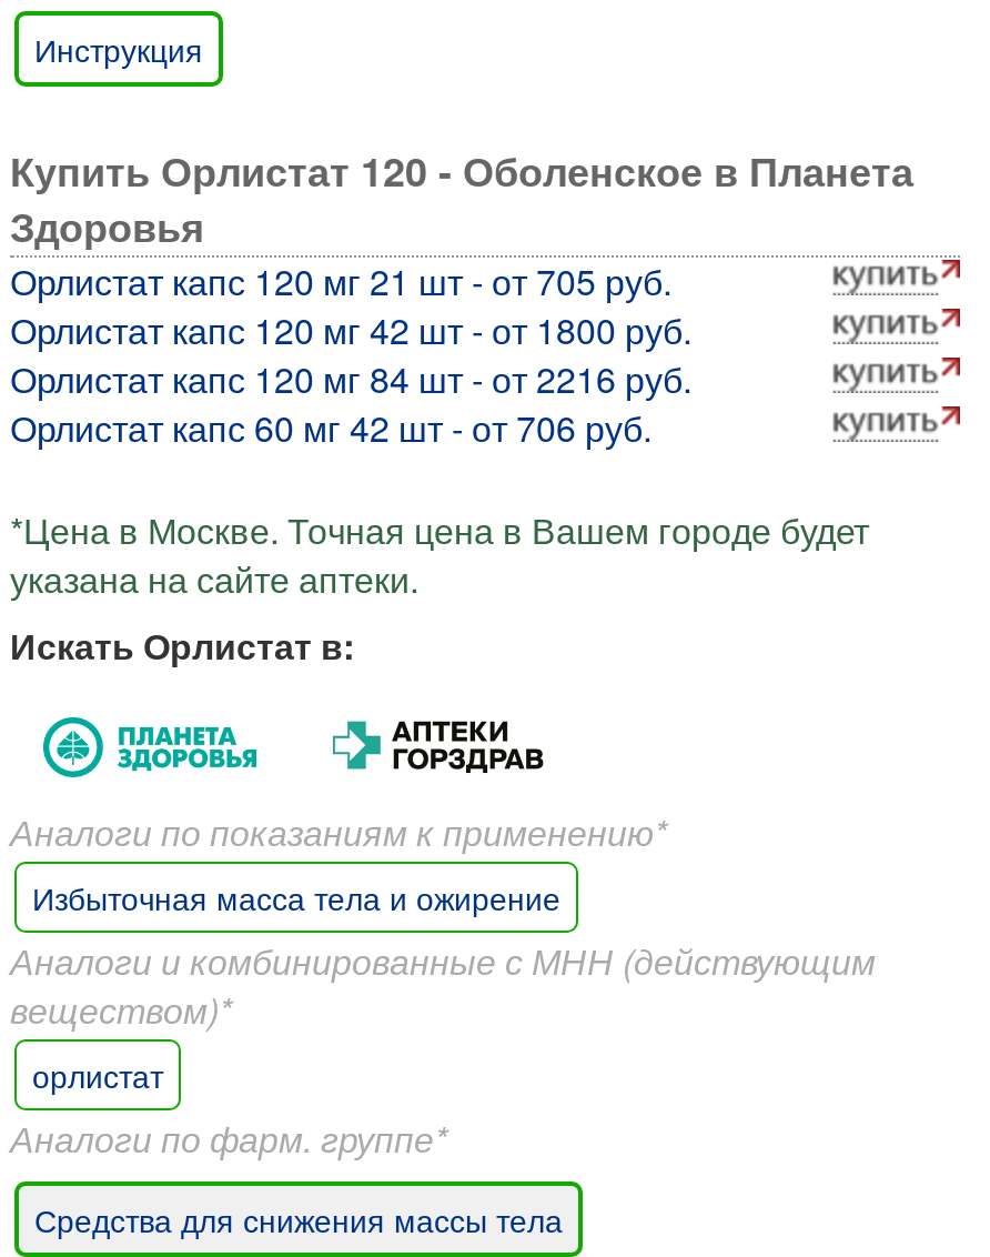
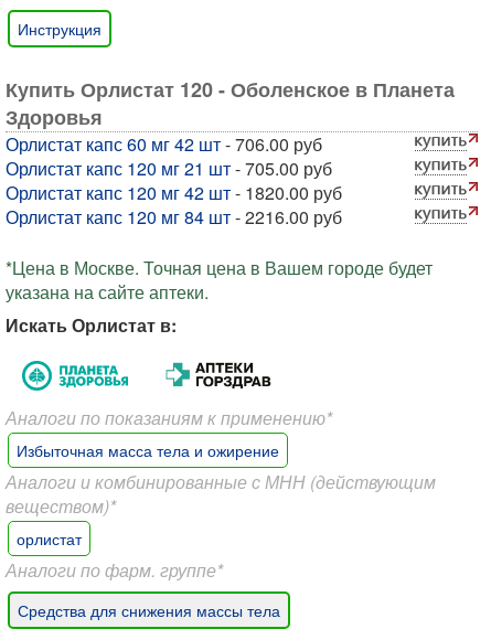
[10,255,691,453] Орлистат капс 120 мг 21 шт - от 705 руб. | Орлистат капс 120 мг 42 шт - от 1800 руб. | Орлистат капс 120 мг 84 шт - от 2216 руб. | Орлистат капс 60 мг 42 шт - от 706 руб. -> [6,131,342,230] Орлистат капс 60 мг 42 шт- 706.00 руб | Орлистат капс 120 мг 21 шт - 705.00 руб | Орлистат капс 120 мг 42 шт - 1820.00 руб | Орлистат капс 120 мг 84 шт - 2216.00 руб

